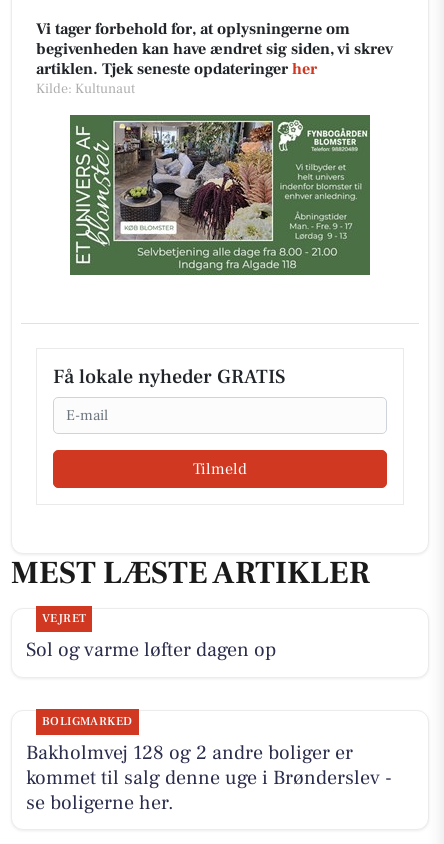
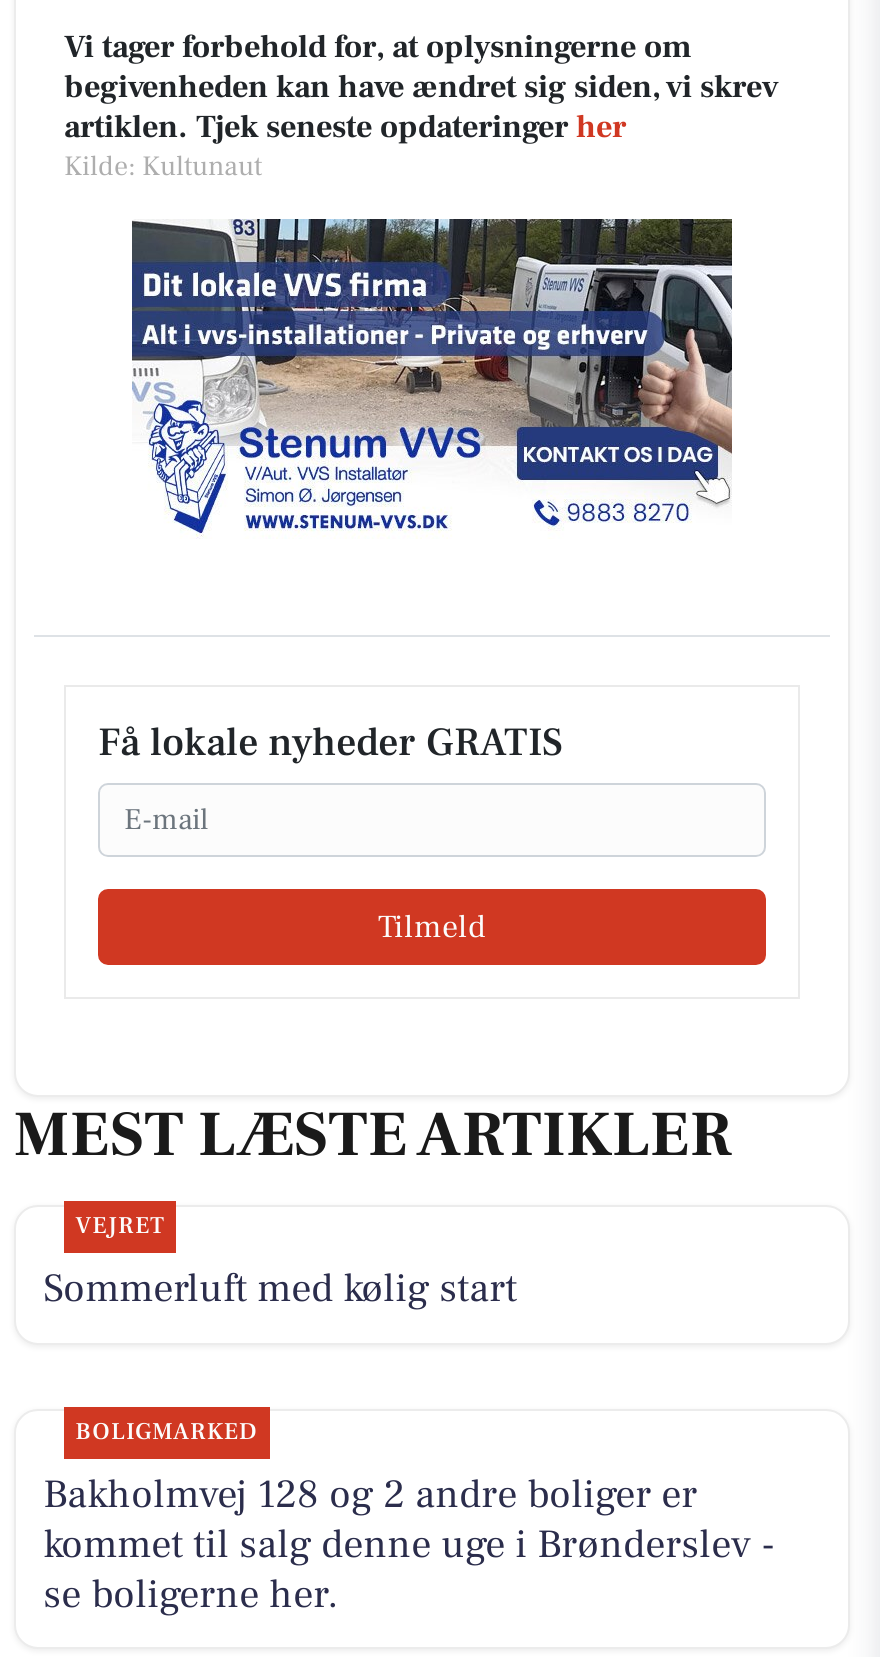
[69,114,371,276] [image] -> [132,217,734,539] [image]
[26,637,276,663] Sol og varme løfter dagen op -> [43,1264,517,1316] Sommerluft med kølig start

